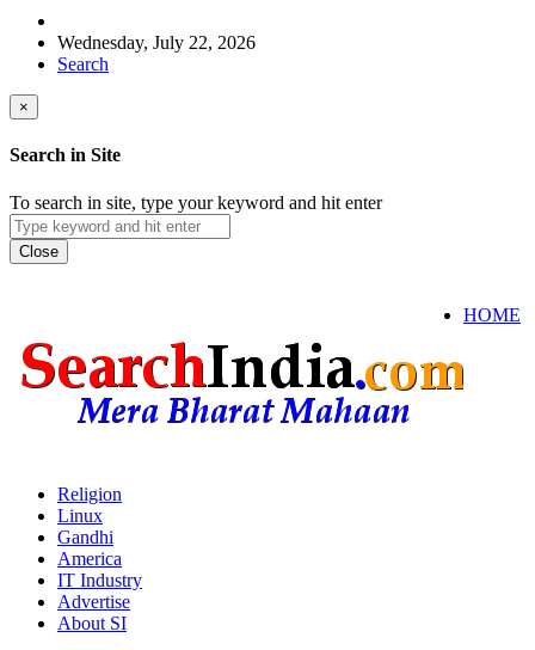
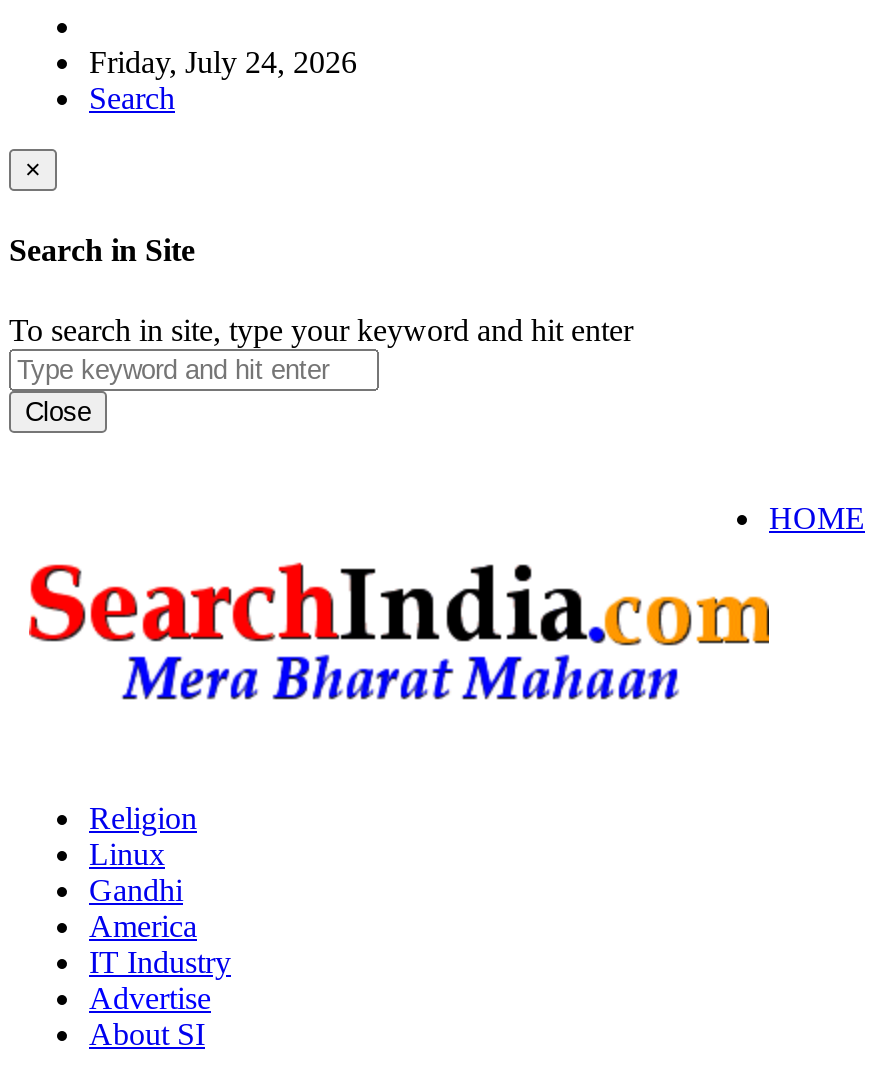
[57,32,256,53] Wednesday, July 22, 2026 -> [89,45,357,79] Friday, July 24, 2026

